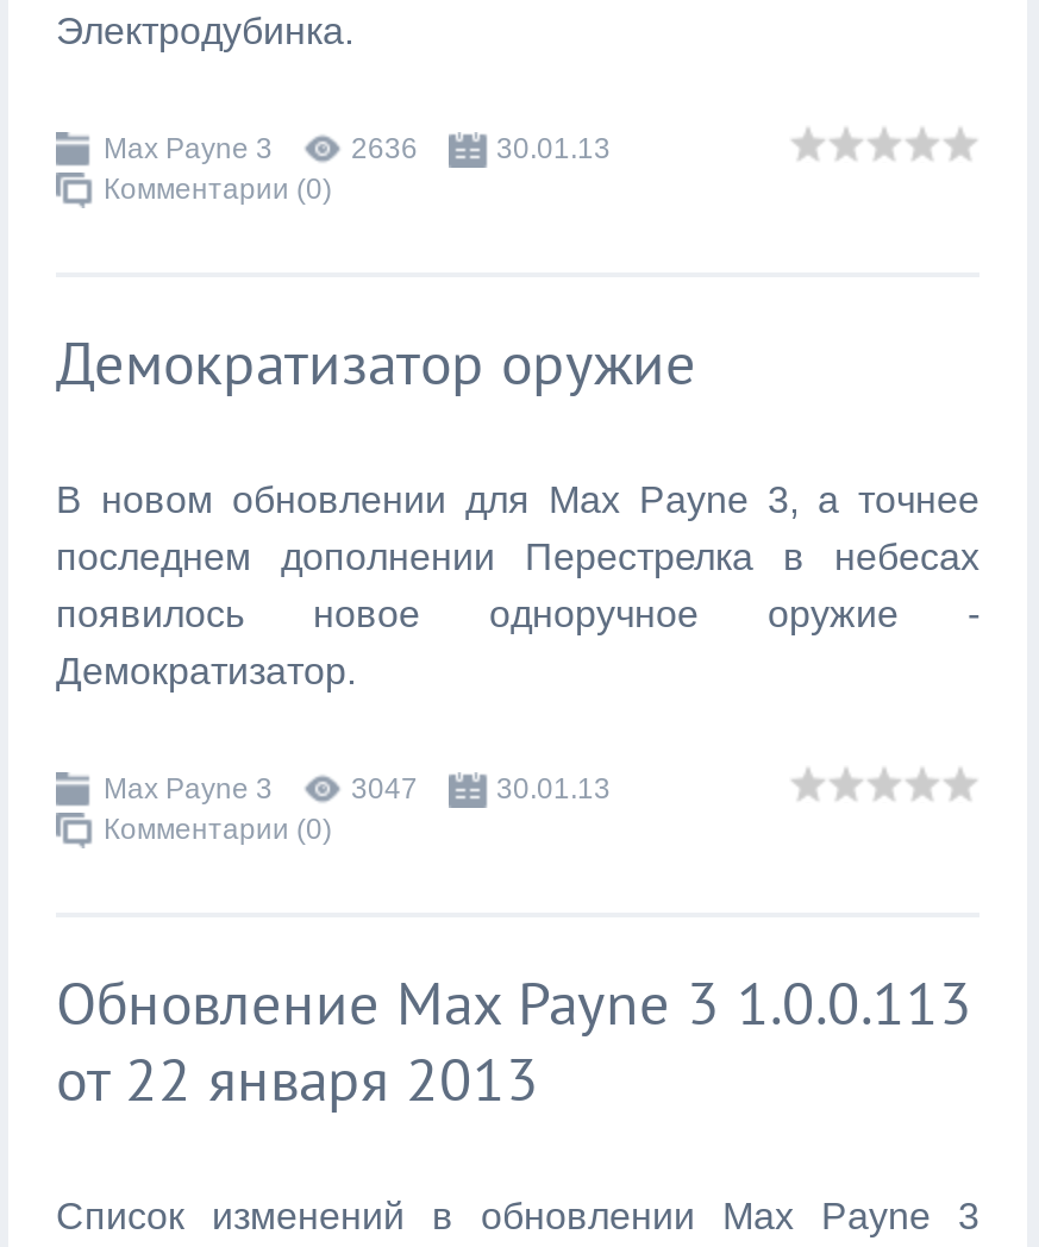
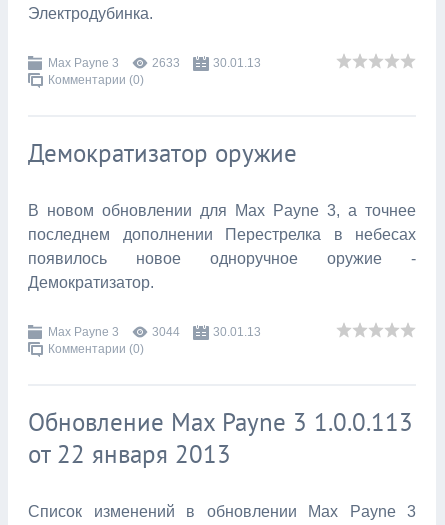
[351,132,418,165] 2636 -> [152,56,180,70] 2633
[351,772,418,806] 3047 -> [152,325,180,339] 3044

